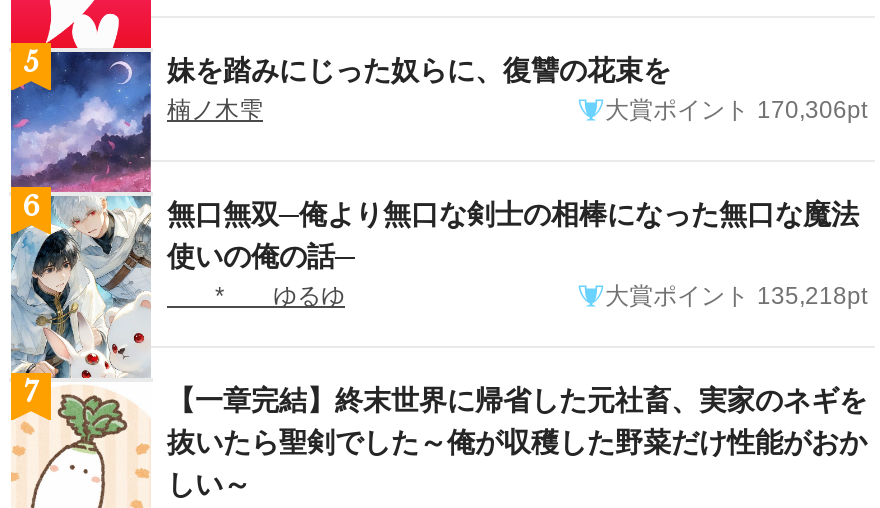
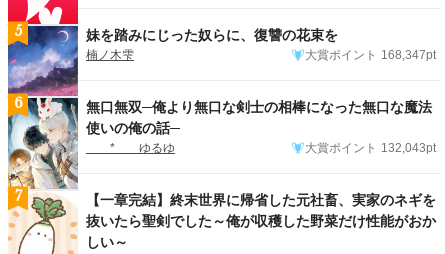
[605,97,867,125] 大賞ポイント 170,306pt -> [305,48,436,62] 大賞ポイント 168,347pt
[11,194,151,380] [image] -> [8,97,79,190] [image]
[605,283,867,311] 大賞ポイント 135,218pt -> [305,141,436,155] 大賞ポイント 132,043pt

